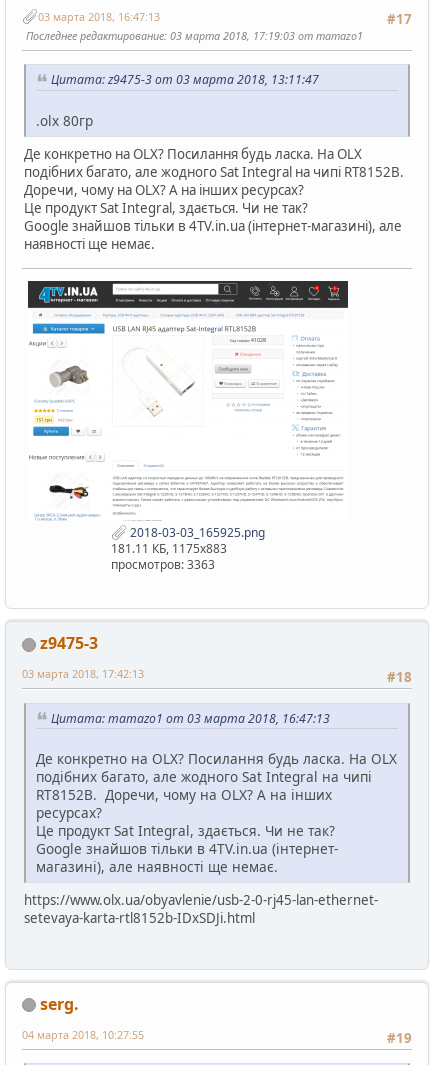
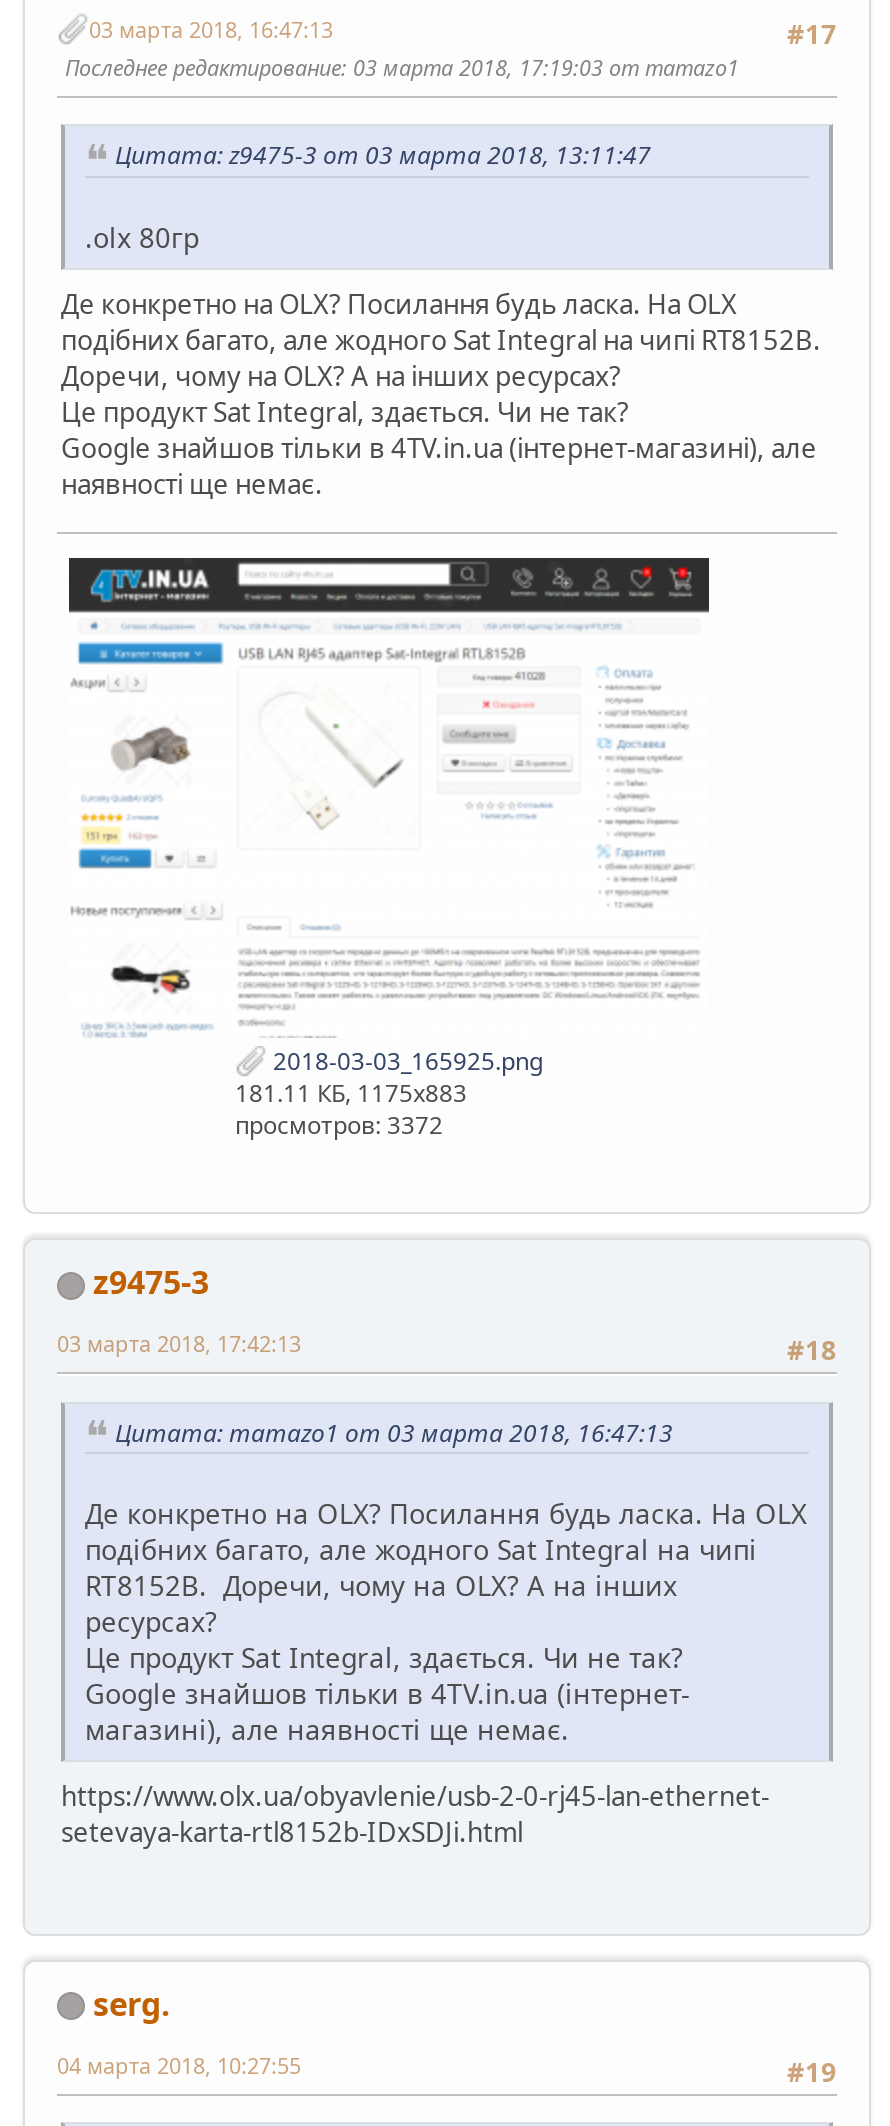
[111,556,215,573] просмотров: 3363 -> [235,1109,443,1143] просмотров: 3372

